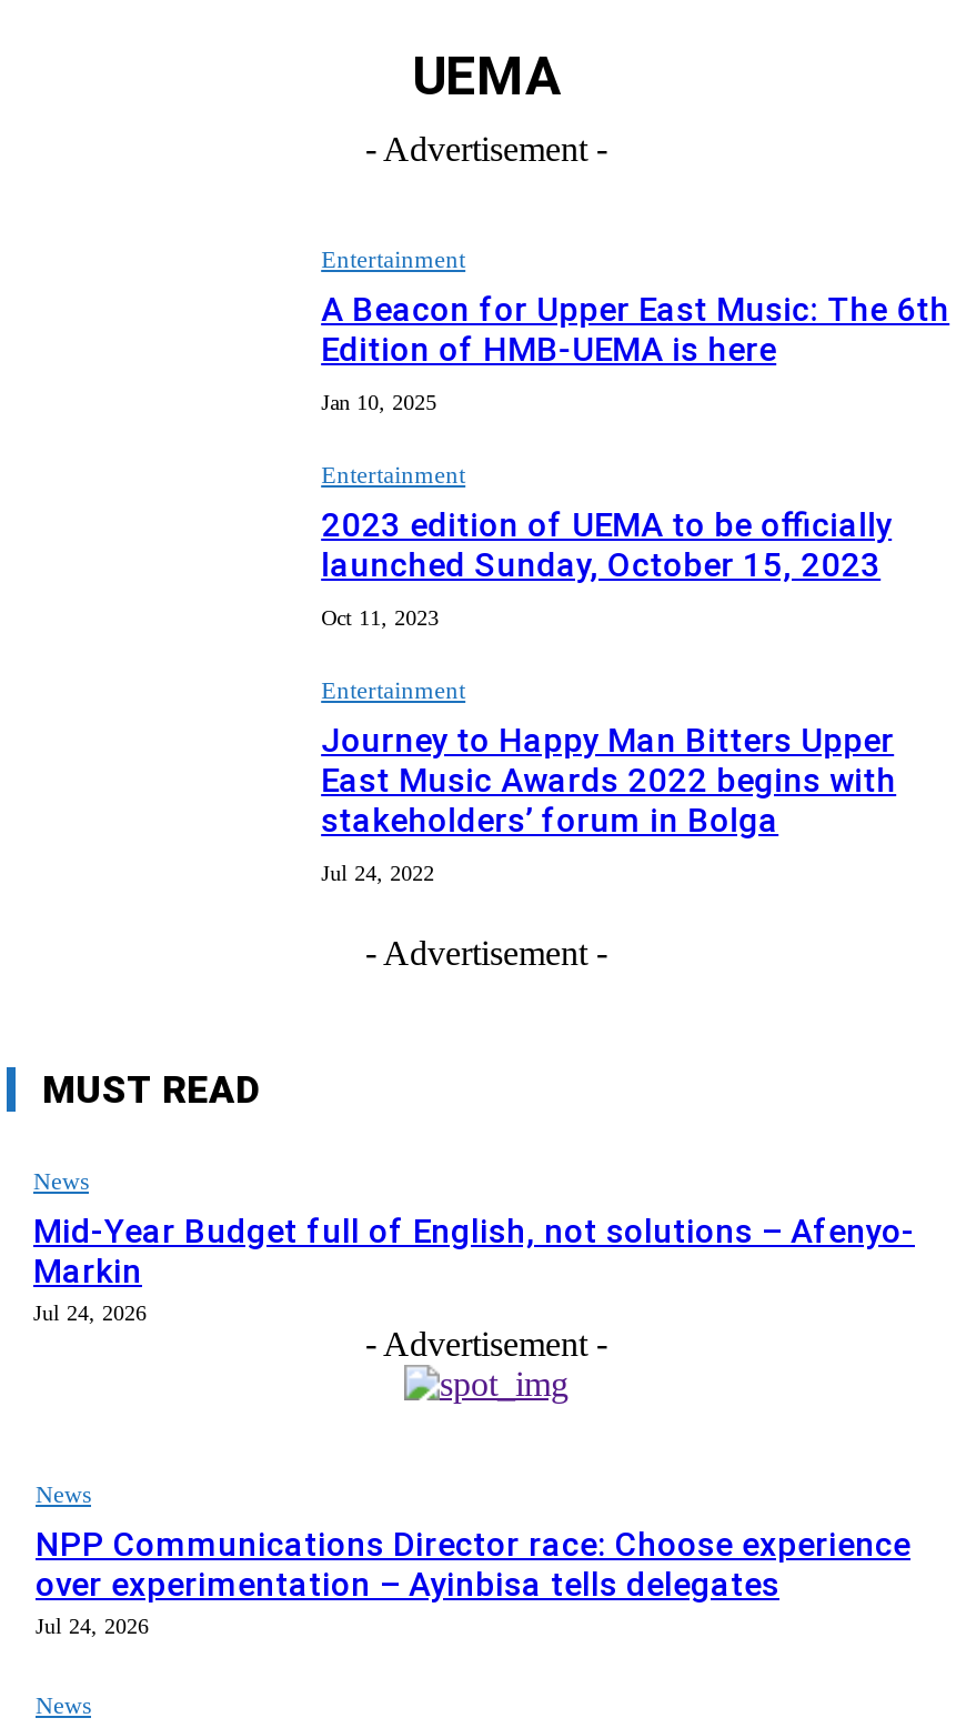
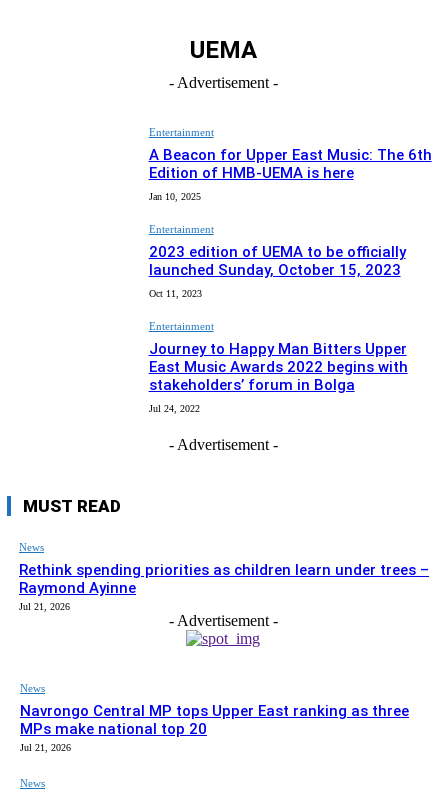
[33,1212,915,1326] Mid-Year Budget full of English, not solutions – Afenyo- | Markin | Jul 24, 2026 -> [19,561,429,612] Rethink spending priorities as children learn under trees – | Raymond Ayinne | Jul 21, 2026
[36,1526,910,1639] NPP Communications Director race: Choose experience | over experimentation – Ayinbisa tells delegates | Jul 24, 2026 -> [20,702,409,753] Navrongo Central MP tops Upper East ranking as three | MPs make national top 20 | Jul 21, 2026

